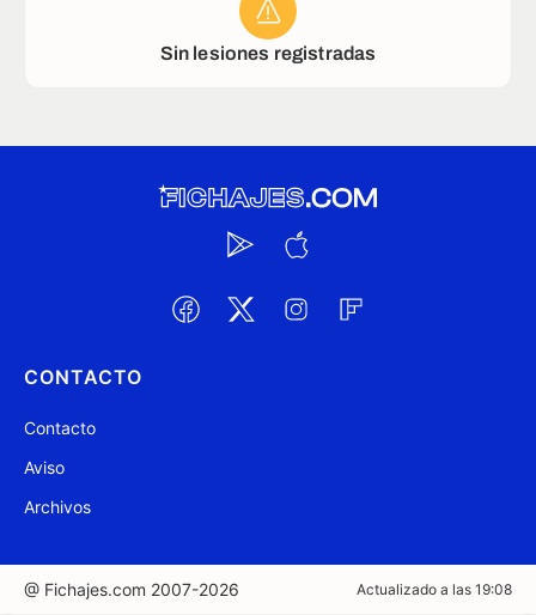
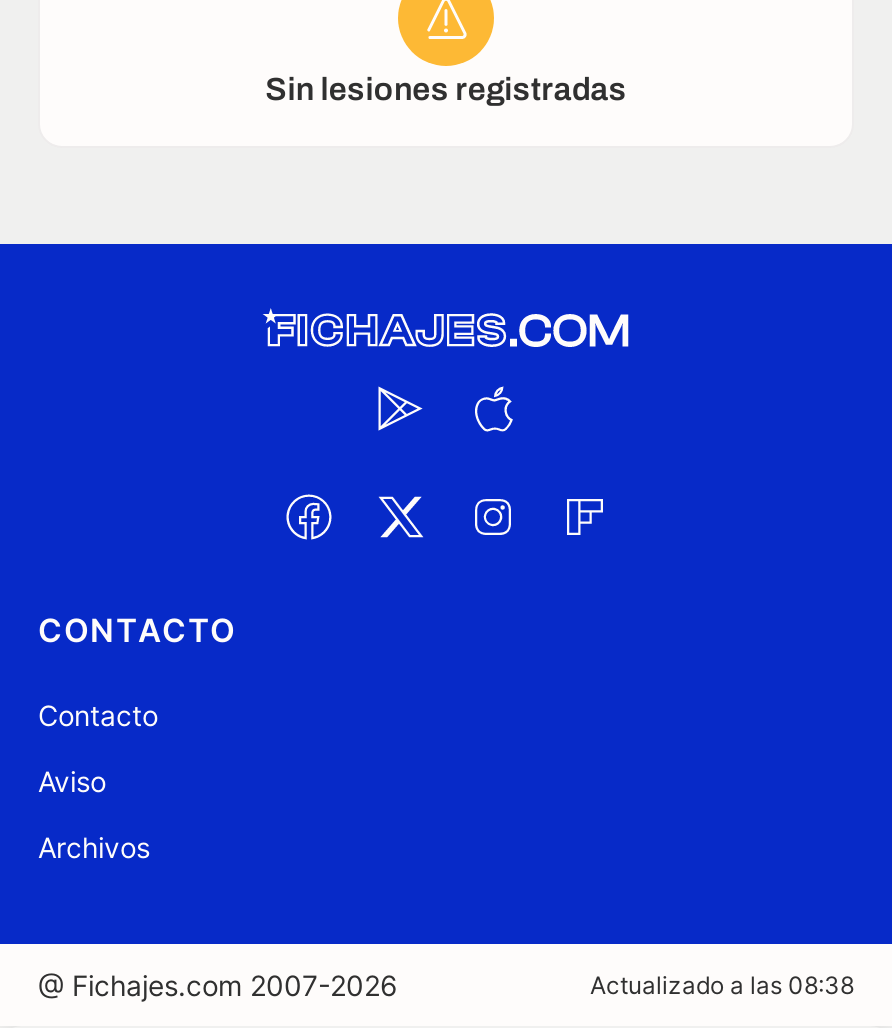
[357,580,512,598] Actualizado a las 19:08 -> [590,970,854,1000] Actualizado a las 08:38

